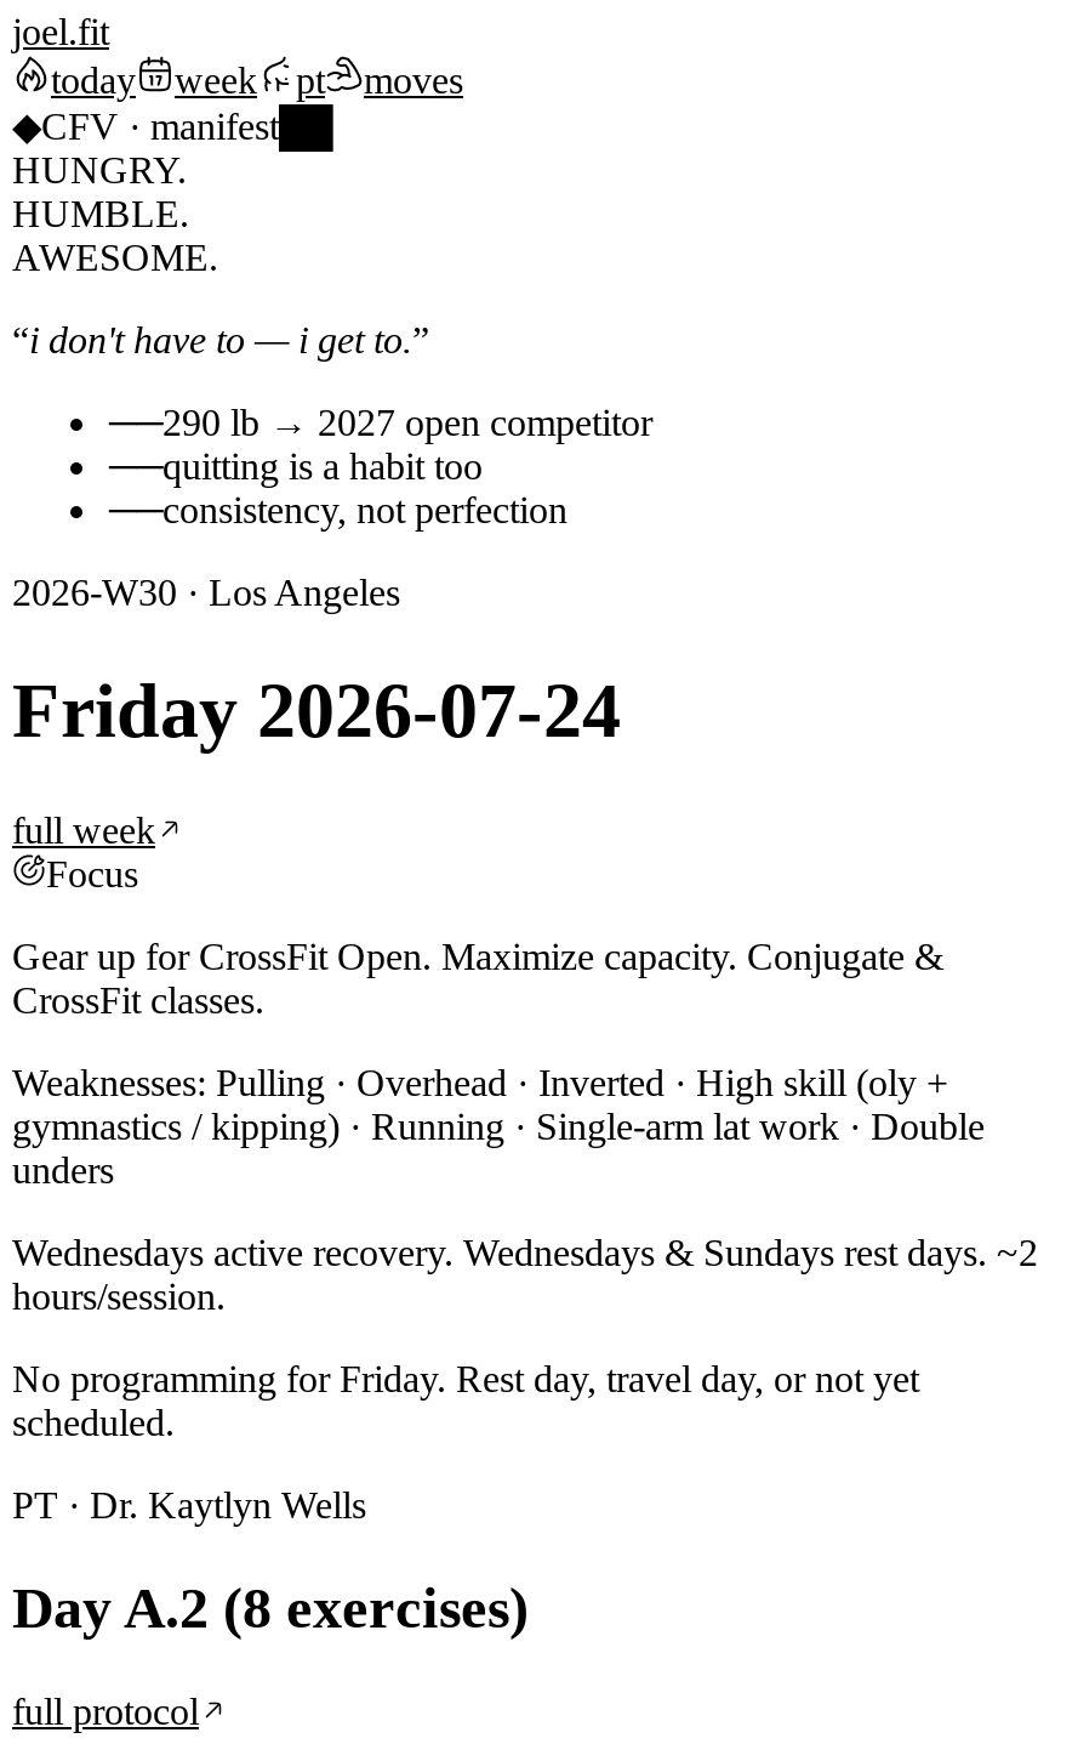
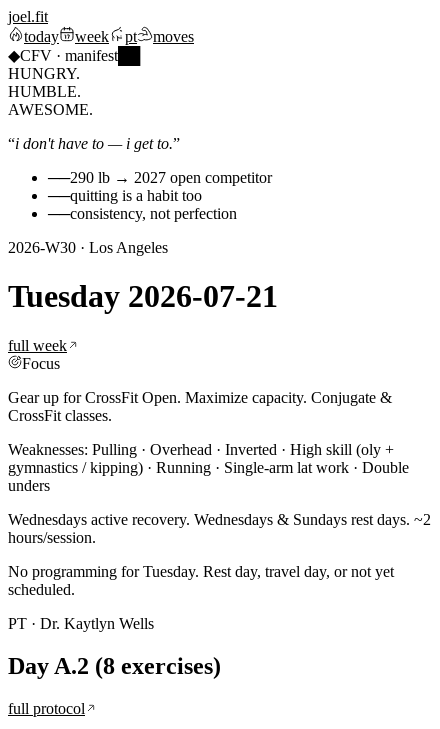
[12,667,621,755] Friday 2026-07-24 -> [8,278,278,314] Tuesday 2026-07-21
[12,1358,919,1399] No programming for Friday. Rest day, travel day, or not yet -> [8,563,394,580] No programming for Tuesday. Rest day, travel day, or not yet

